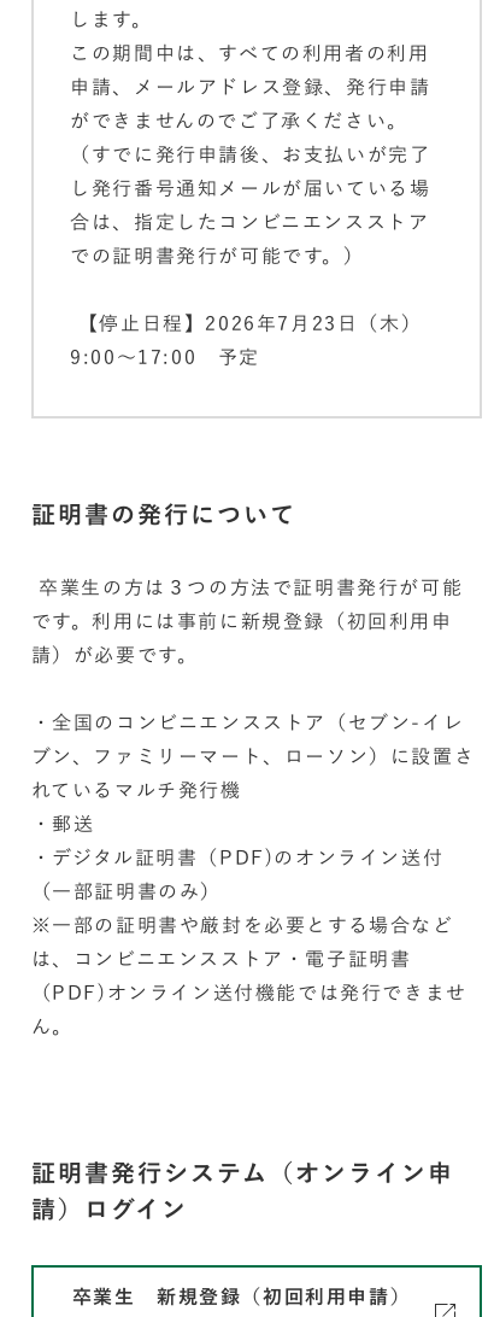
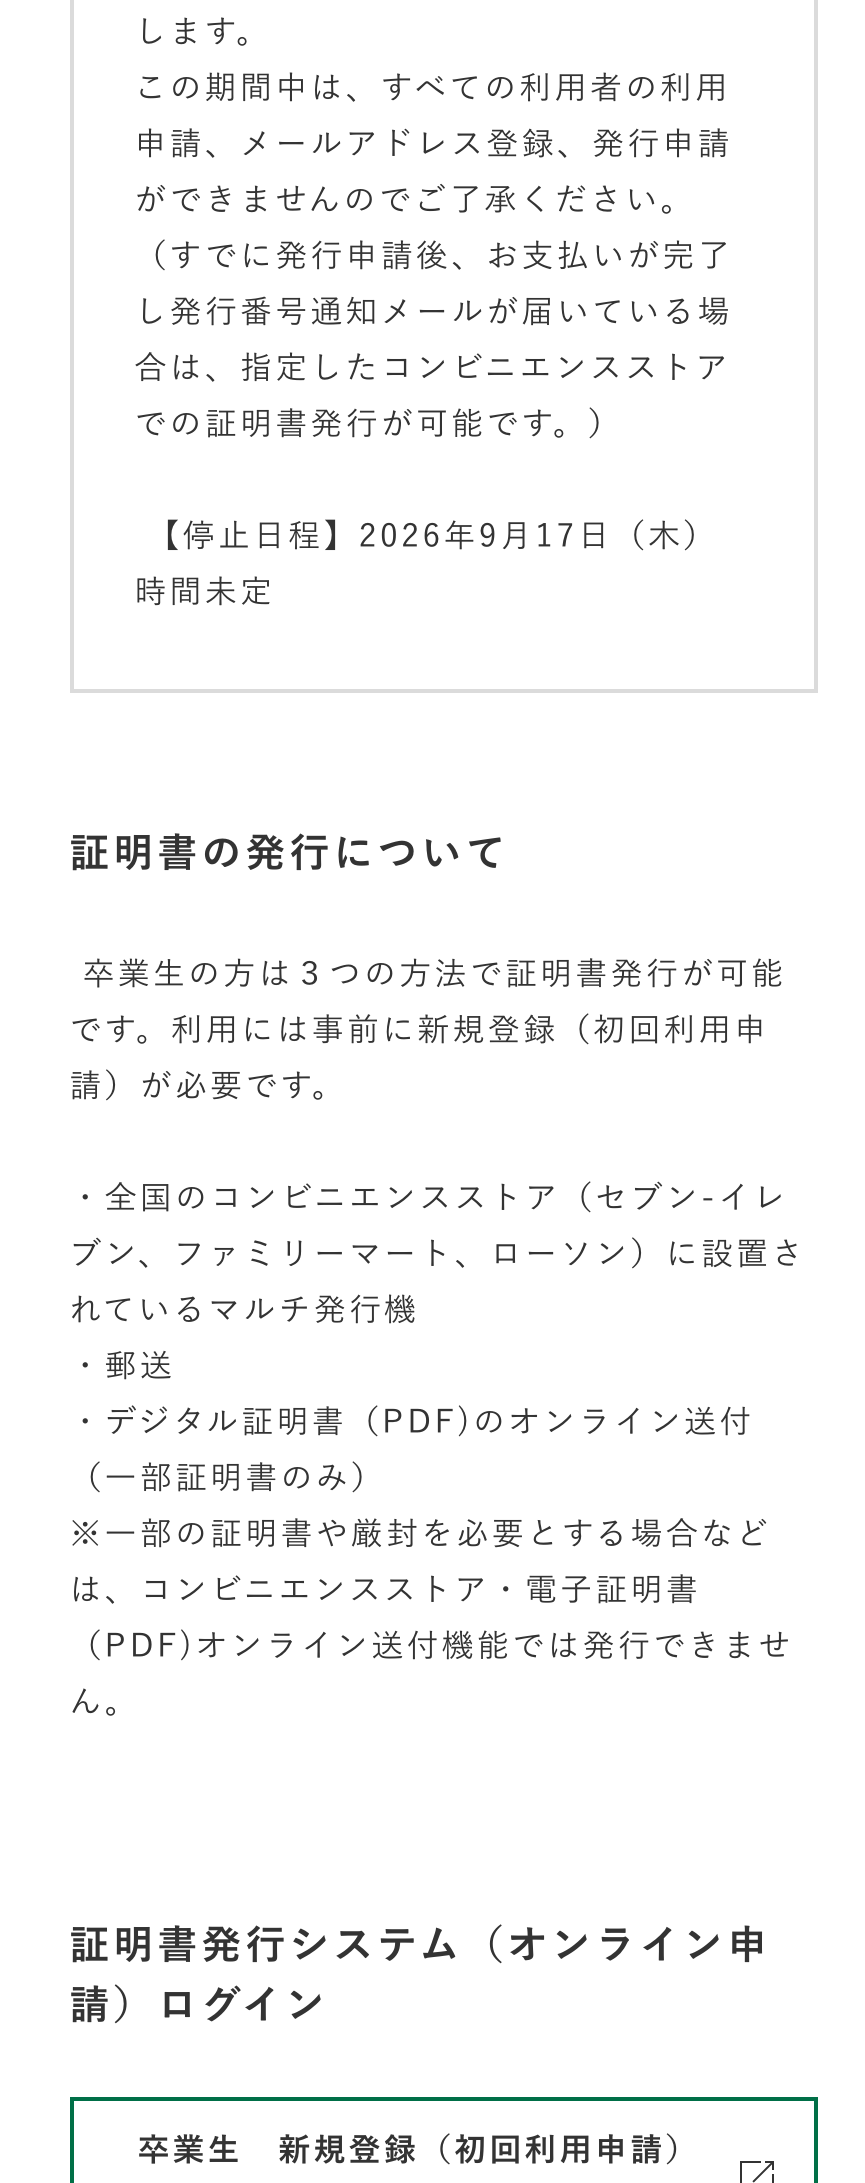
[78,314,443,333] 【停止日程】2026年7月23日（木） -> [148,519,754,551] 【停止日程】2026年9月17日（木）
[70,347,260,367] 9:00～17:00 予定 -> [134,575,275,607] 時間未定

